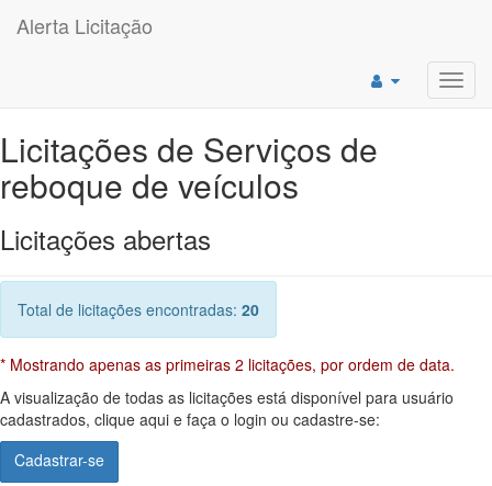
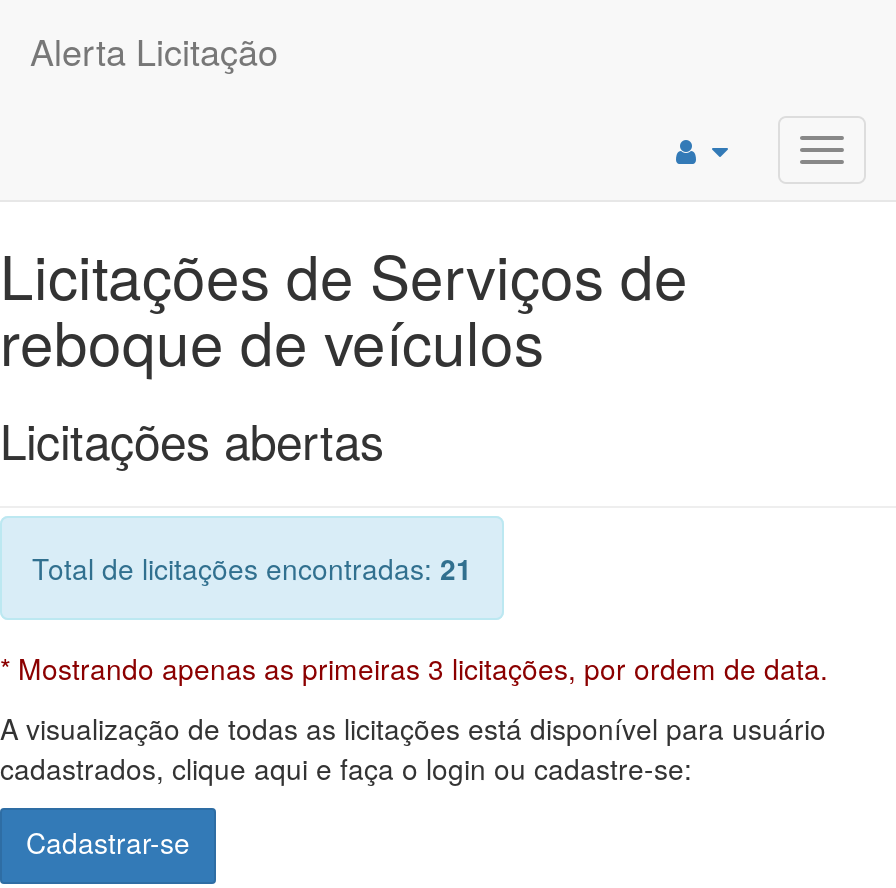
[18,298,259,320] Total de licitações encontradas: 20 -> [32,548,472,588] Total de licitações encontradas: 21
[0,353,455,375] * Mostrando apenas as primeiras 2 licitações, por ordem de data. -> [0,648,828,688] * Mostrando apenas as primeiras 3 licitações, por ordem de data.

